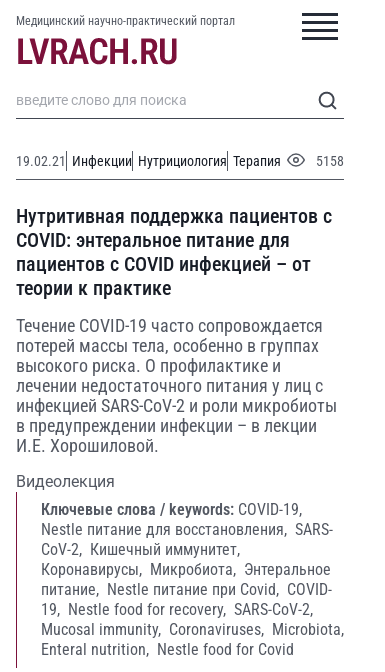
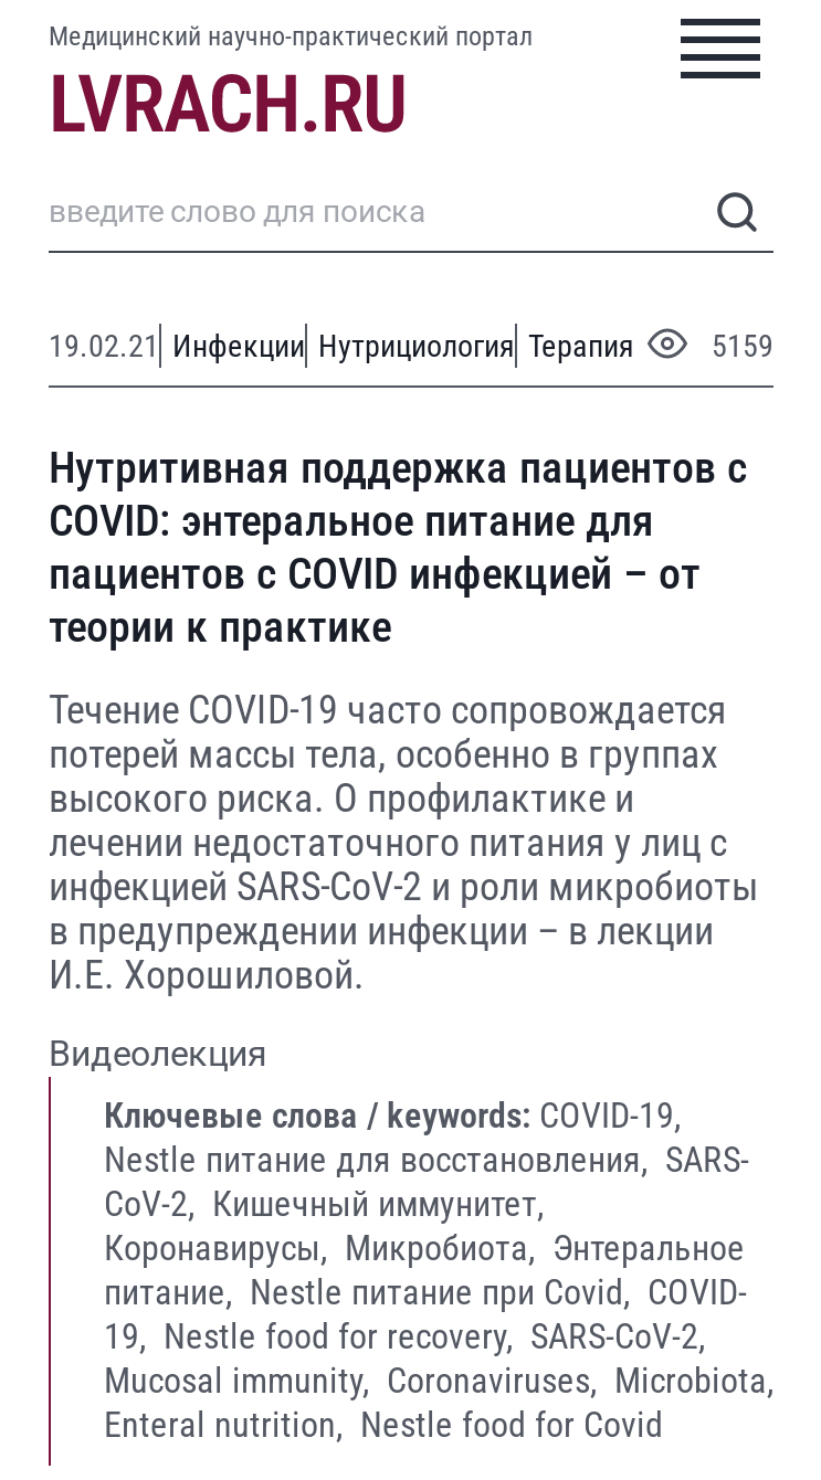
[16,153,344,169] 19.02.21 Инфекции Нутрициология Терапия 5158 -> [49,328,773,363] 19.02.21 Инфекции Нутрициология Терапия 5159

